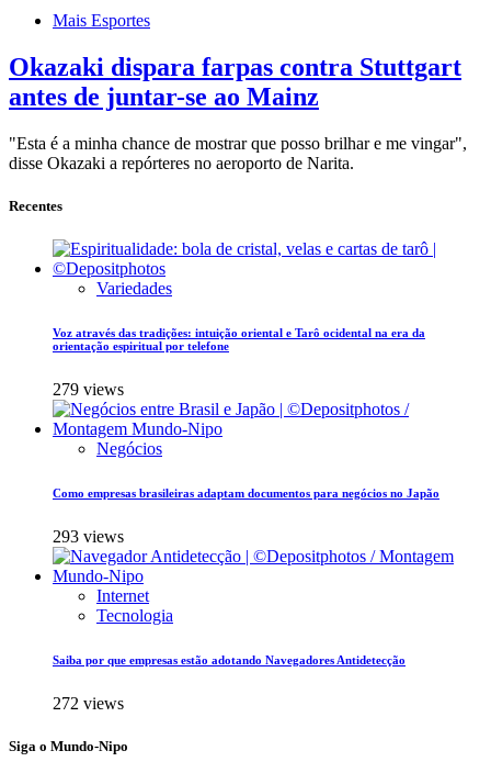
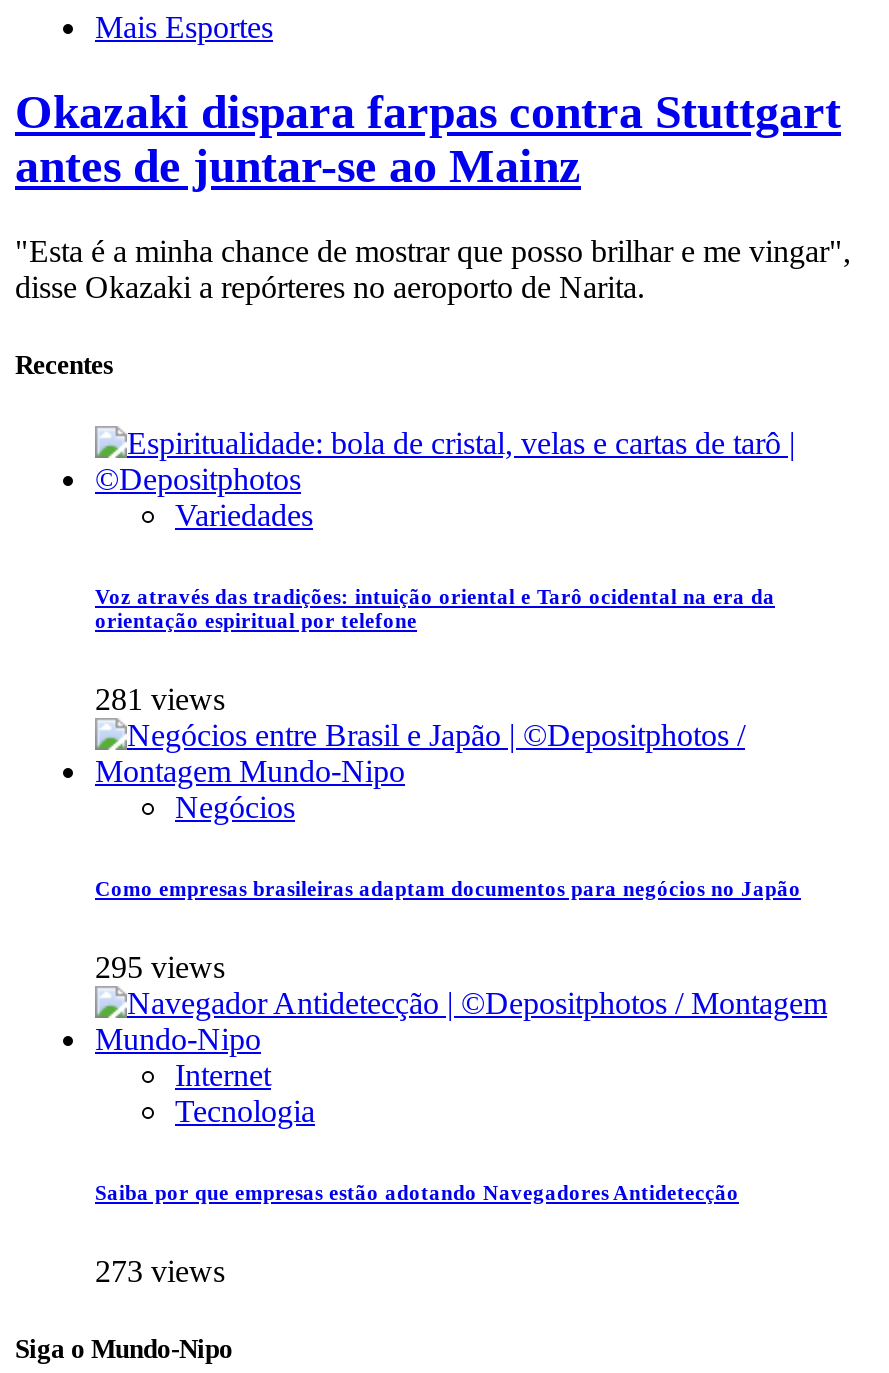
[53,380,124,399] 279 views -> [95,682,225,716] 281 views
[53,527,124,546] 293 views -> [95,950,225,984] 295 views
[53,694,124,713] 272 views -> [95,1254,225,1288] 273 views

